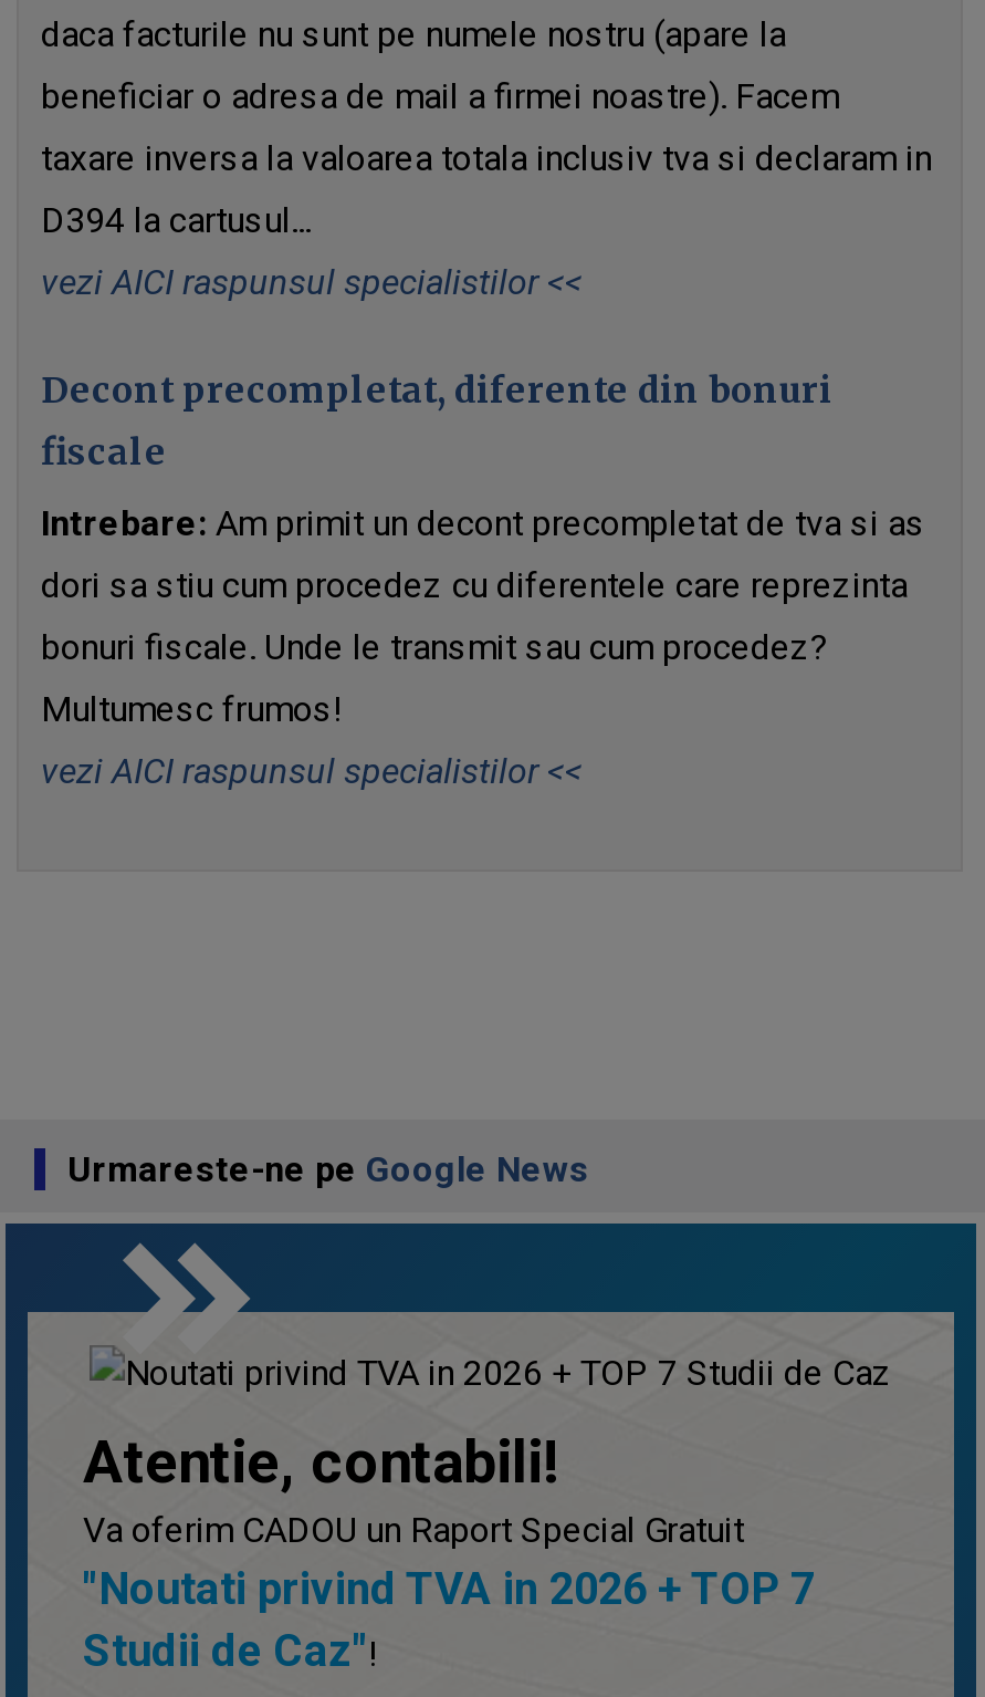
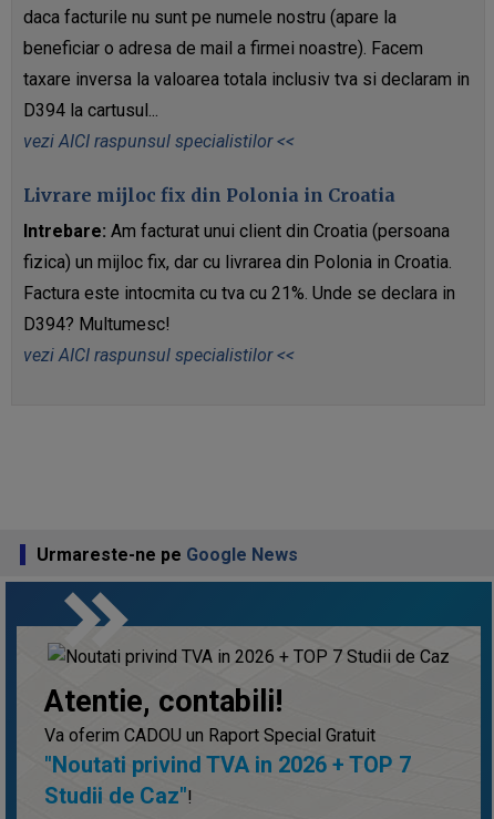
[41,367,832,473] Decont precompletat, diferente din bonuri | fiscale -> [23,184,395,206] Livrare mijloc fix din Polonia in Croatia
[41,502,925,544] Intrebare: Am primit un decont precompletat de tva si as -> [23,221,450,242] Intrebare: Am facturat unui client din Croatia (persoana
[41,564,908,606] dori sa stiu cum procedez cu diferentele care reprezinta -> [23,252,452,273] fizica) un mijloc fix, dar cu livrarea din Polonia in Croatia.
[41,626,828,668] bonuri fiscale. Unde le transmit sau cum procedez? -> [23,283,455,304] Factura este intocmita cu tva cu 21%. Unde se declara in
[41,688,344,730] Multumesc frumos! -> [23,314,171,335] D394? Multumesc!

